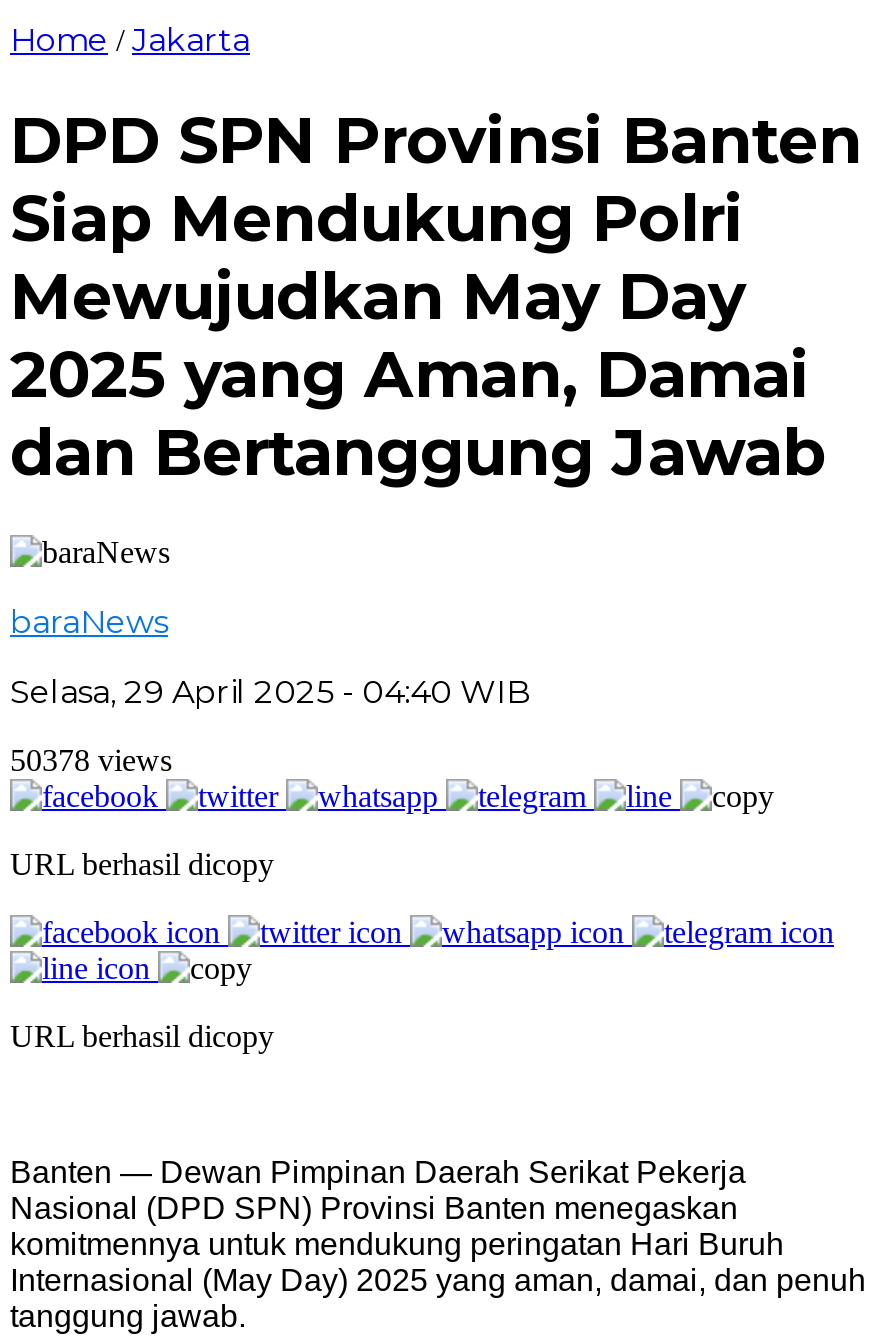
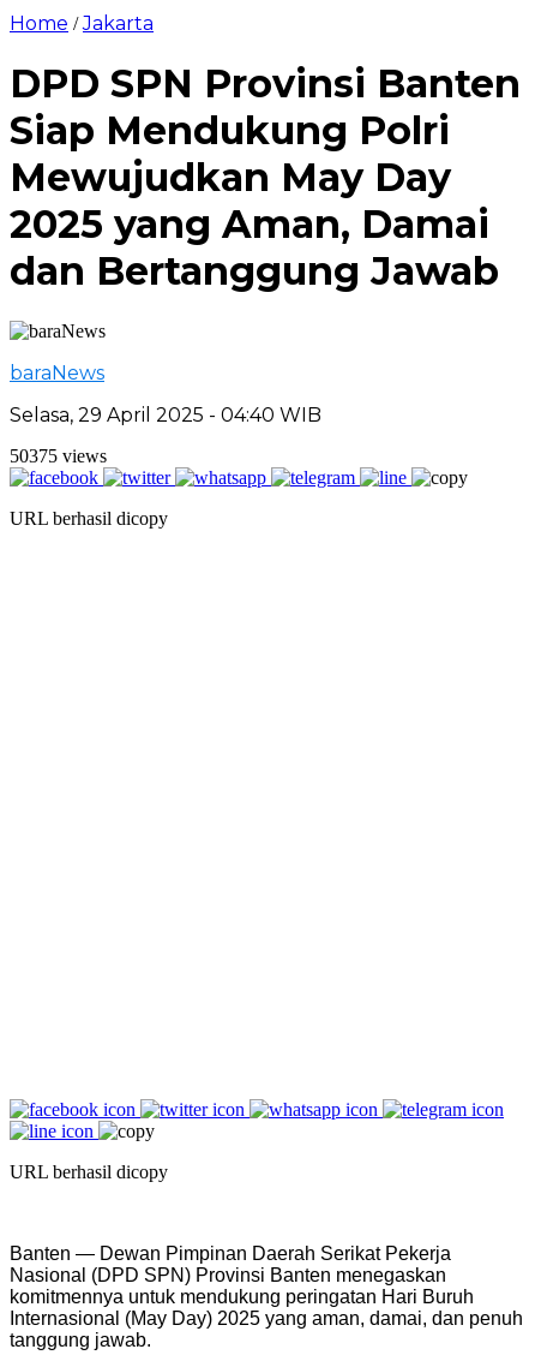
[10,743,172,777] 50378 views -> [10,446,107,466] 50375 views

